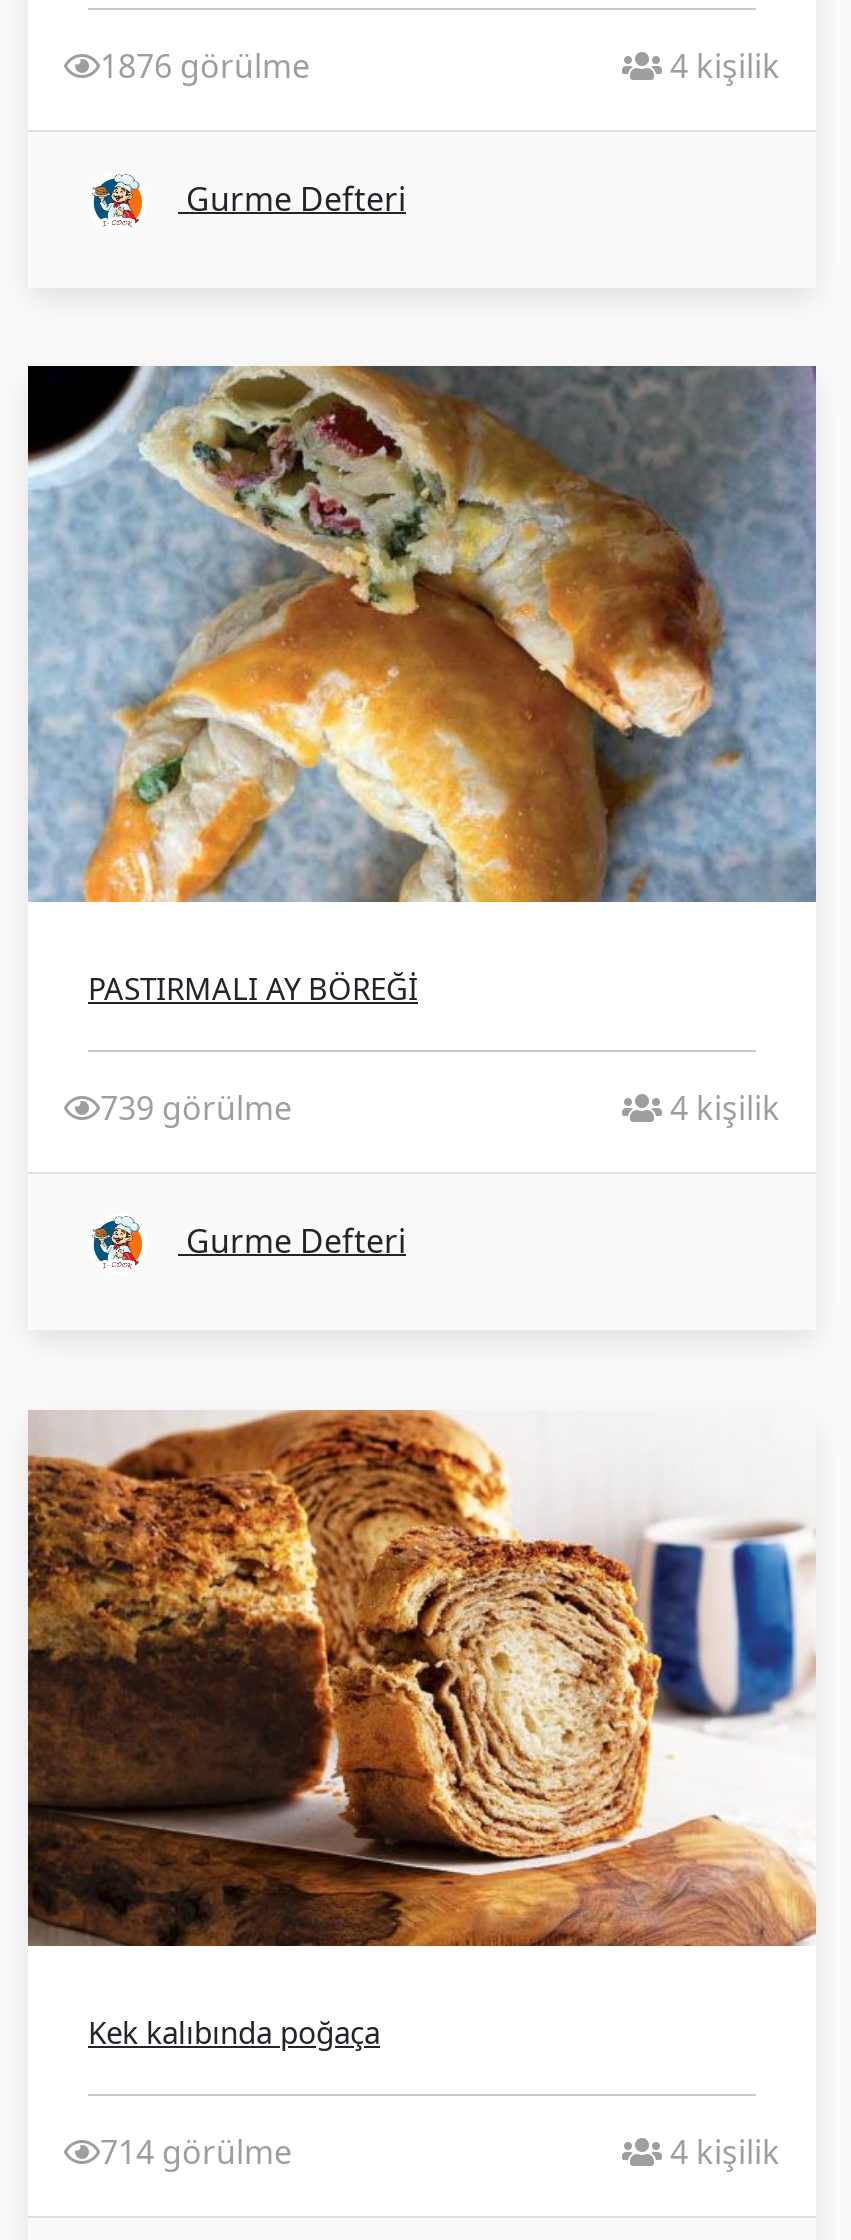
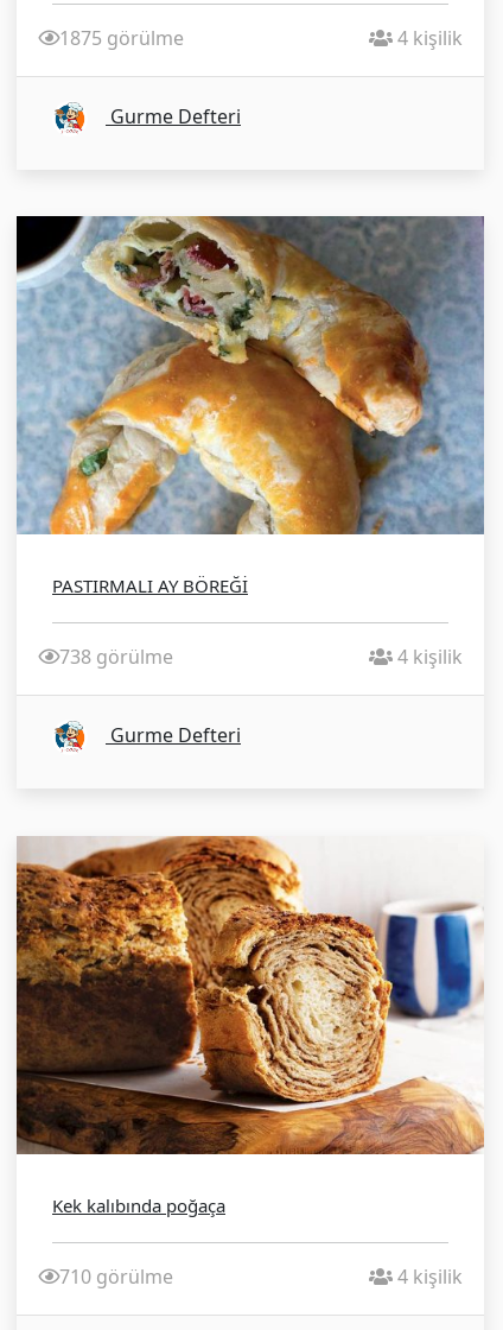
[100,44,310,88] 1876 görülme -> [59,25,184,51] 1875 görülme
[100,1086,292,1130] 739 görülme -> [59,644,173,670] 738 görülme
[100,2130,292,2174] 714 görülme -> [59,1263,173,1290] 710 görülme

